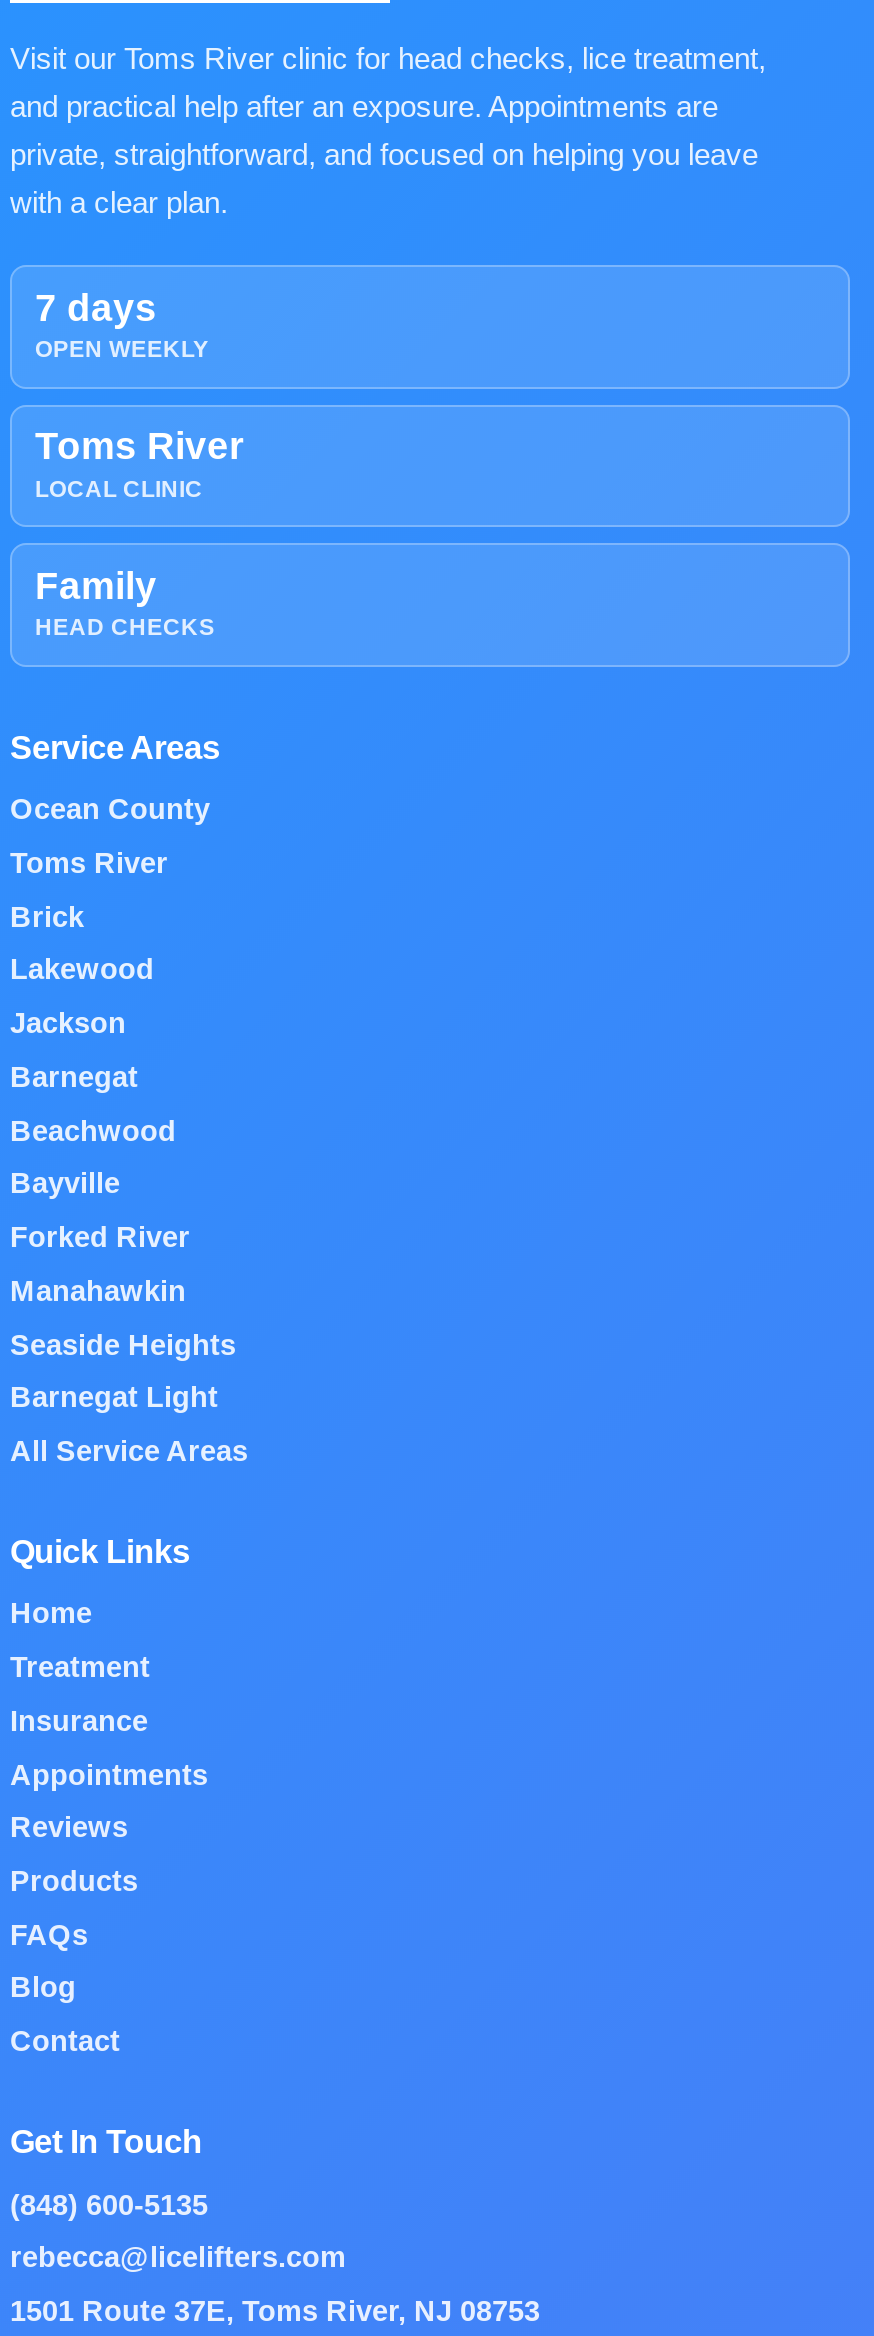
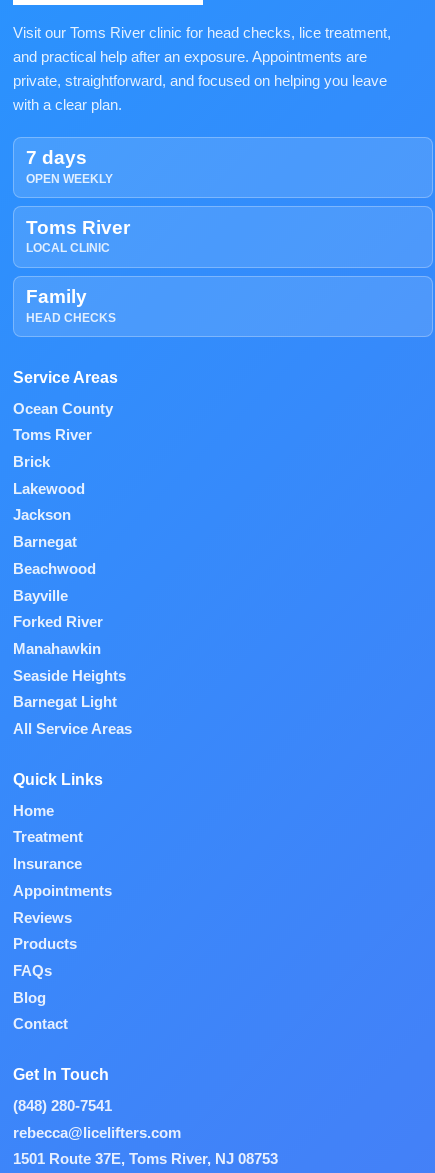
[10,2189,208,2221] (848) 600-5135 -> [13,1098,112,1114] (848) 280-7541

